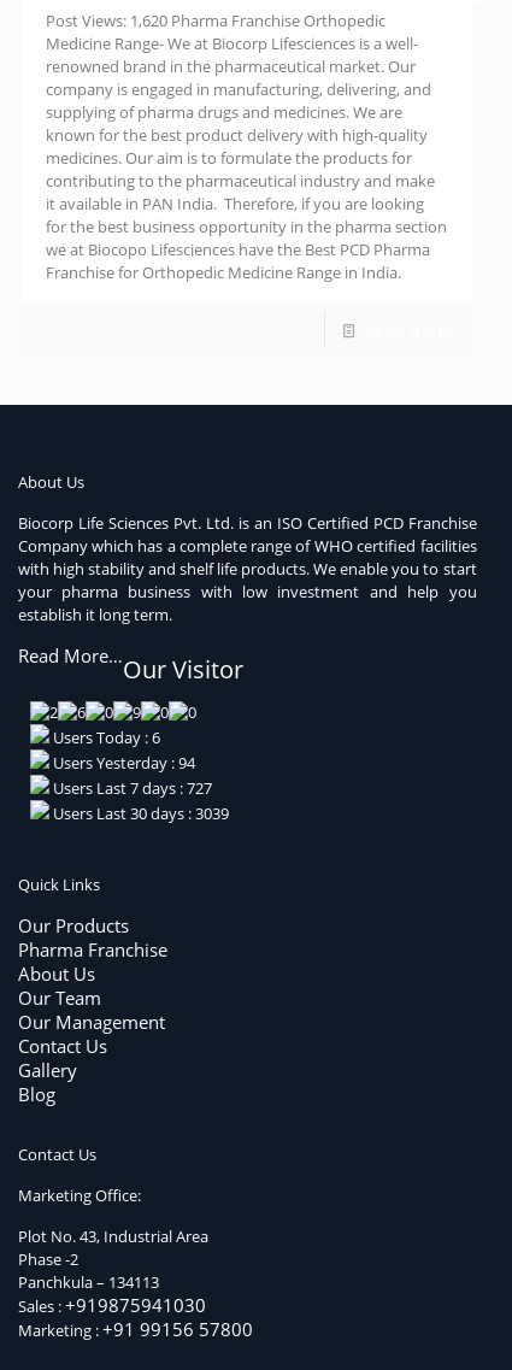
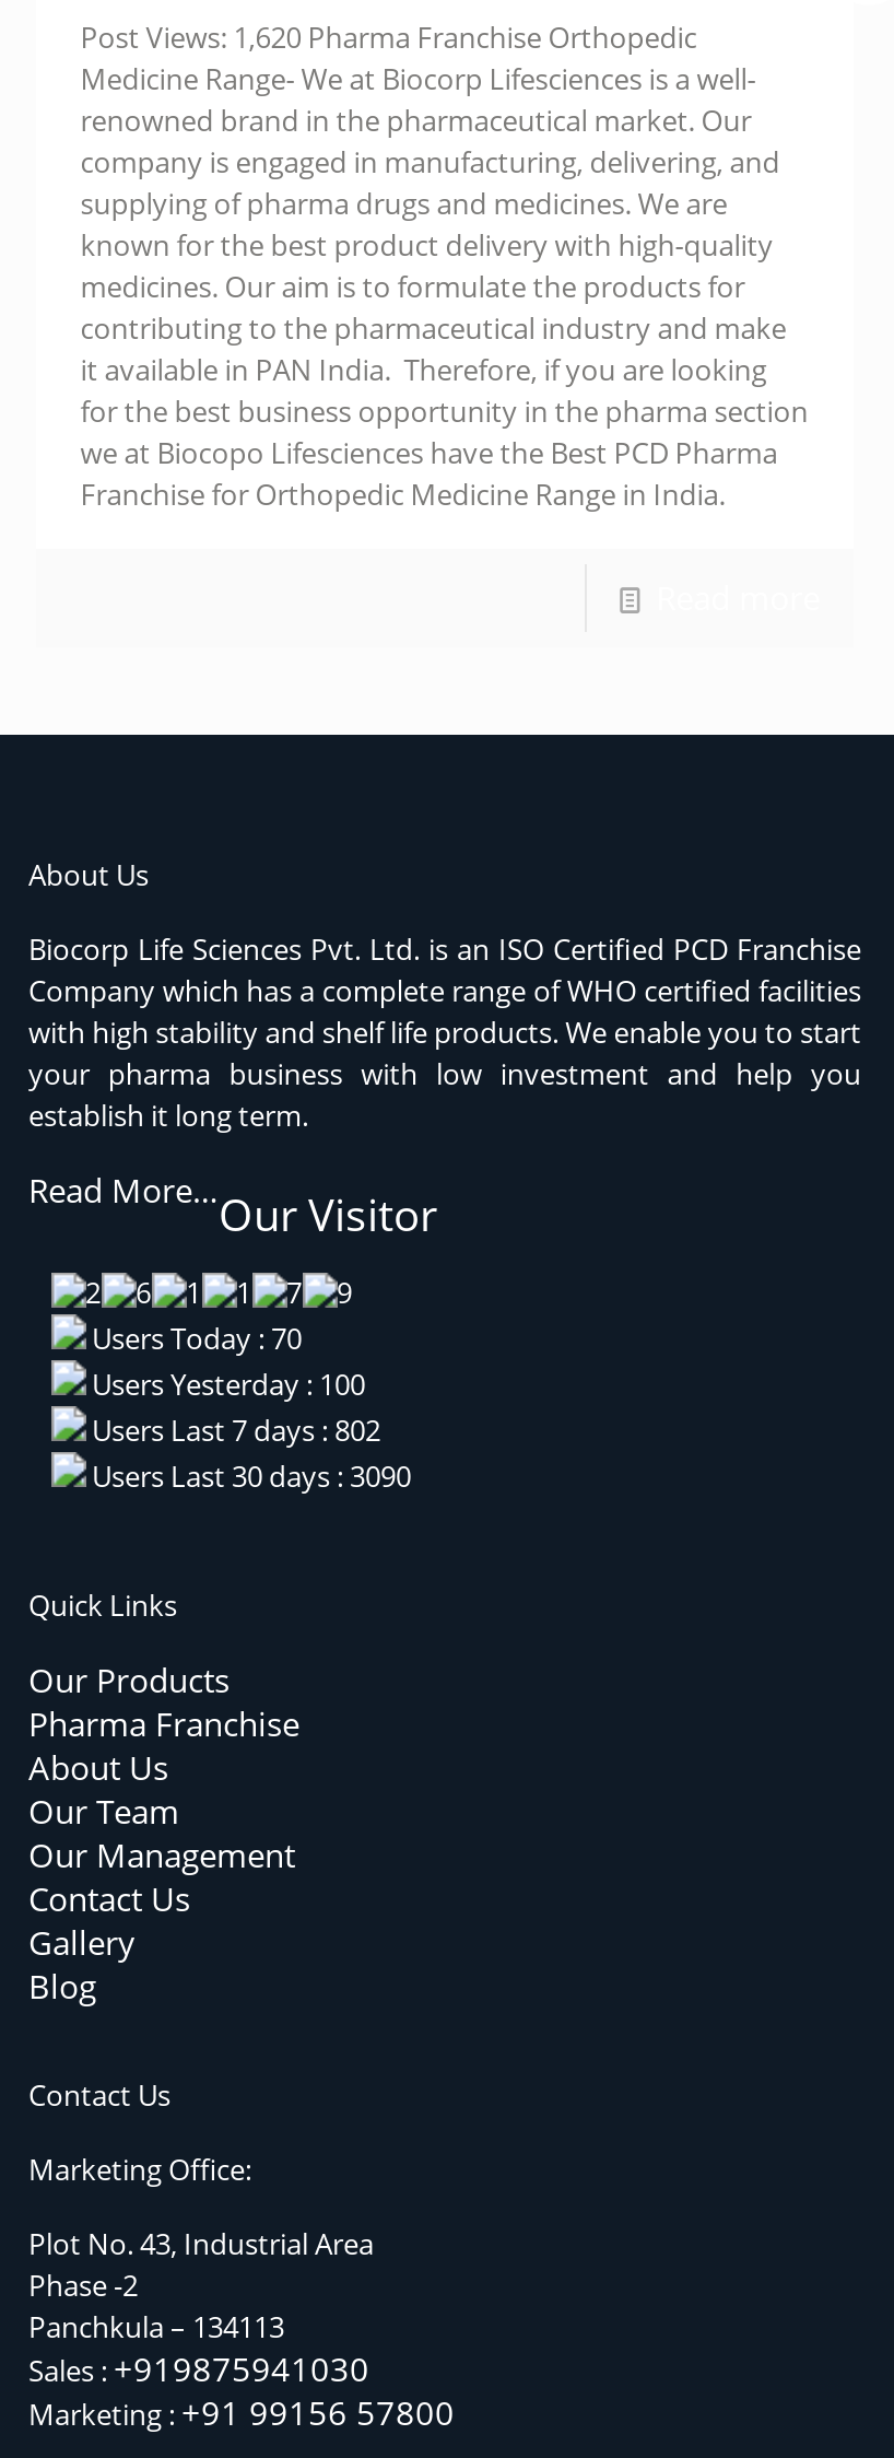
[49,727,160,748] Users Today : 6 -> [85,1319,302,1358] Users Today : 70
[49,752,195,774] Users Yesterday : 94 -> [85,1365,365,1404] Users Yesterday : 100
[49,777,211,799] Users Last 7 days : 727 -> [85,1411,380,1450] Users Last 7 days : 802
[49,802,228,824] Users Last 30 days : 3039 -> [85,1456,411,1496] Users Last 30 days : 3090

